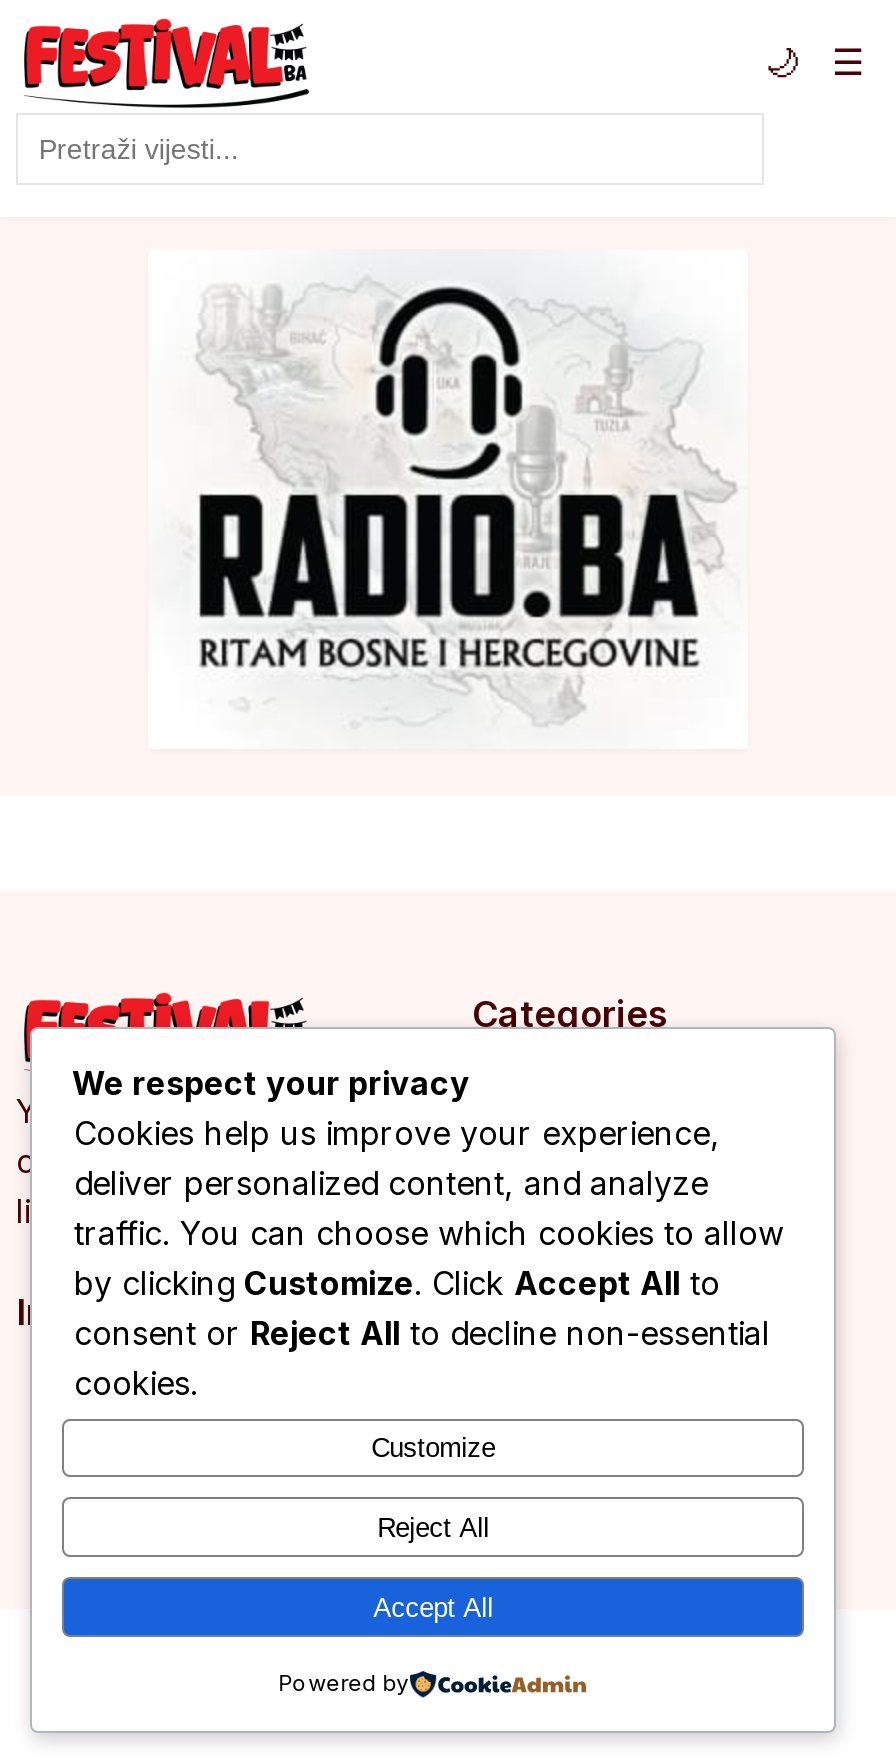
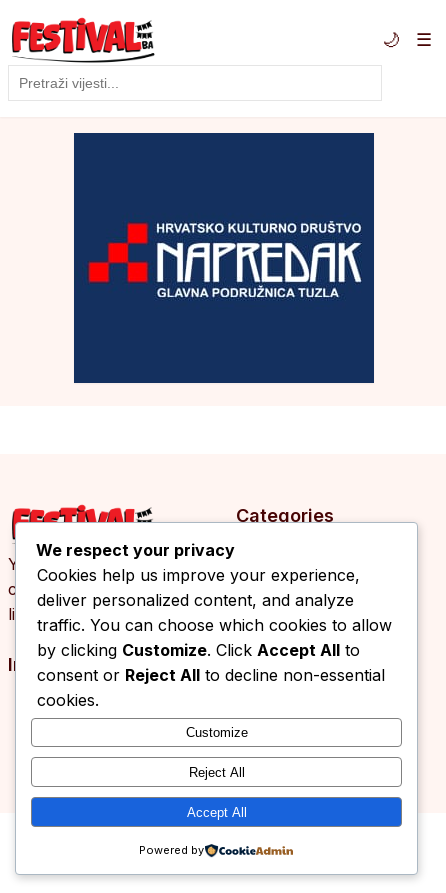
[148,249,748,749] [image] -> [73,132,375,384] [image]

